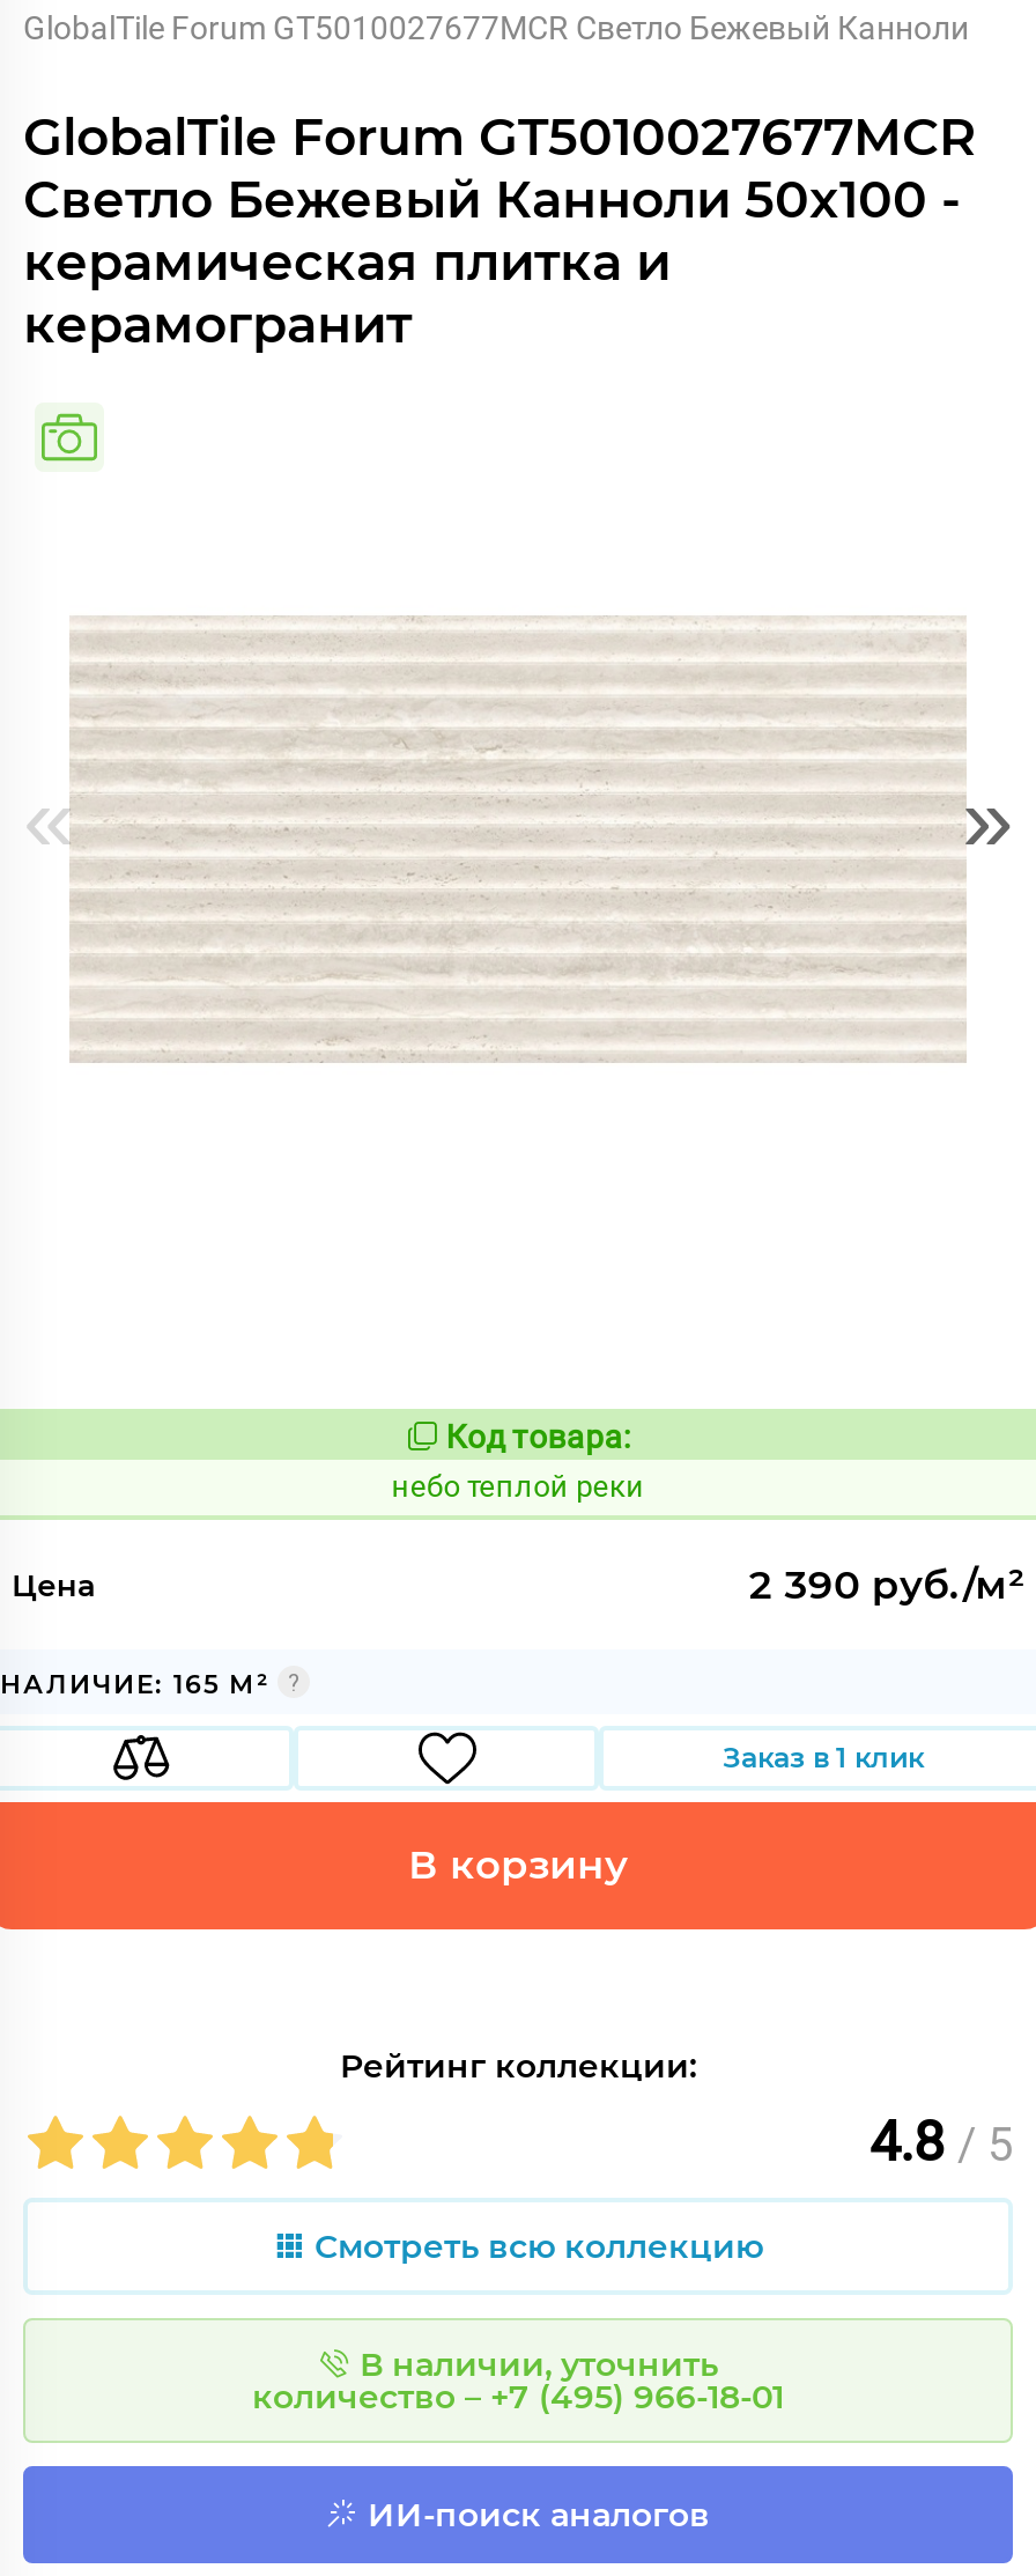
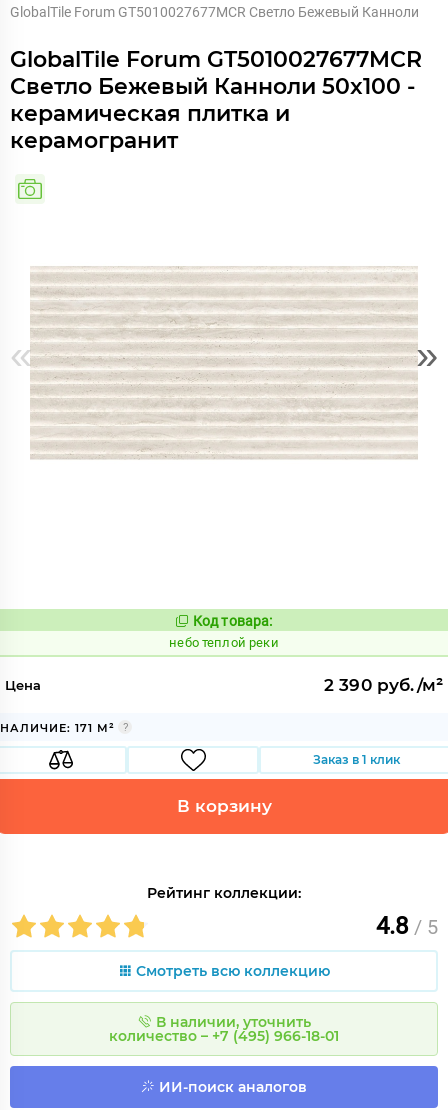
[0,1668,271,1700] НАЛИЧИЕ: 165 М² -> [0,721,115,735] НАЛИЧИЕ: 171 М²

